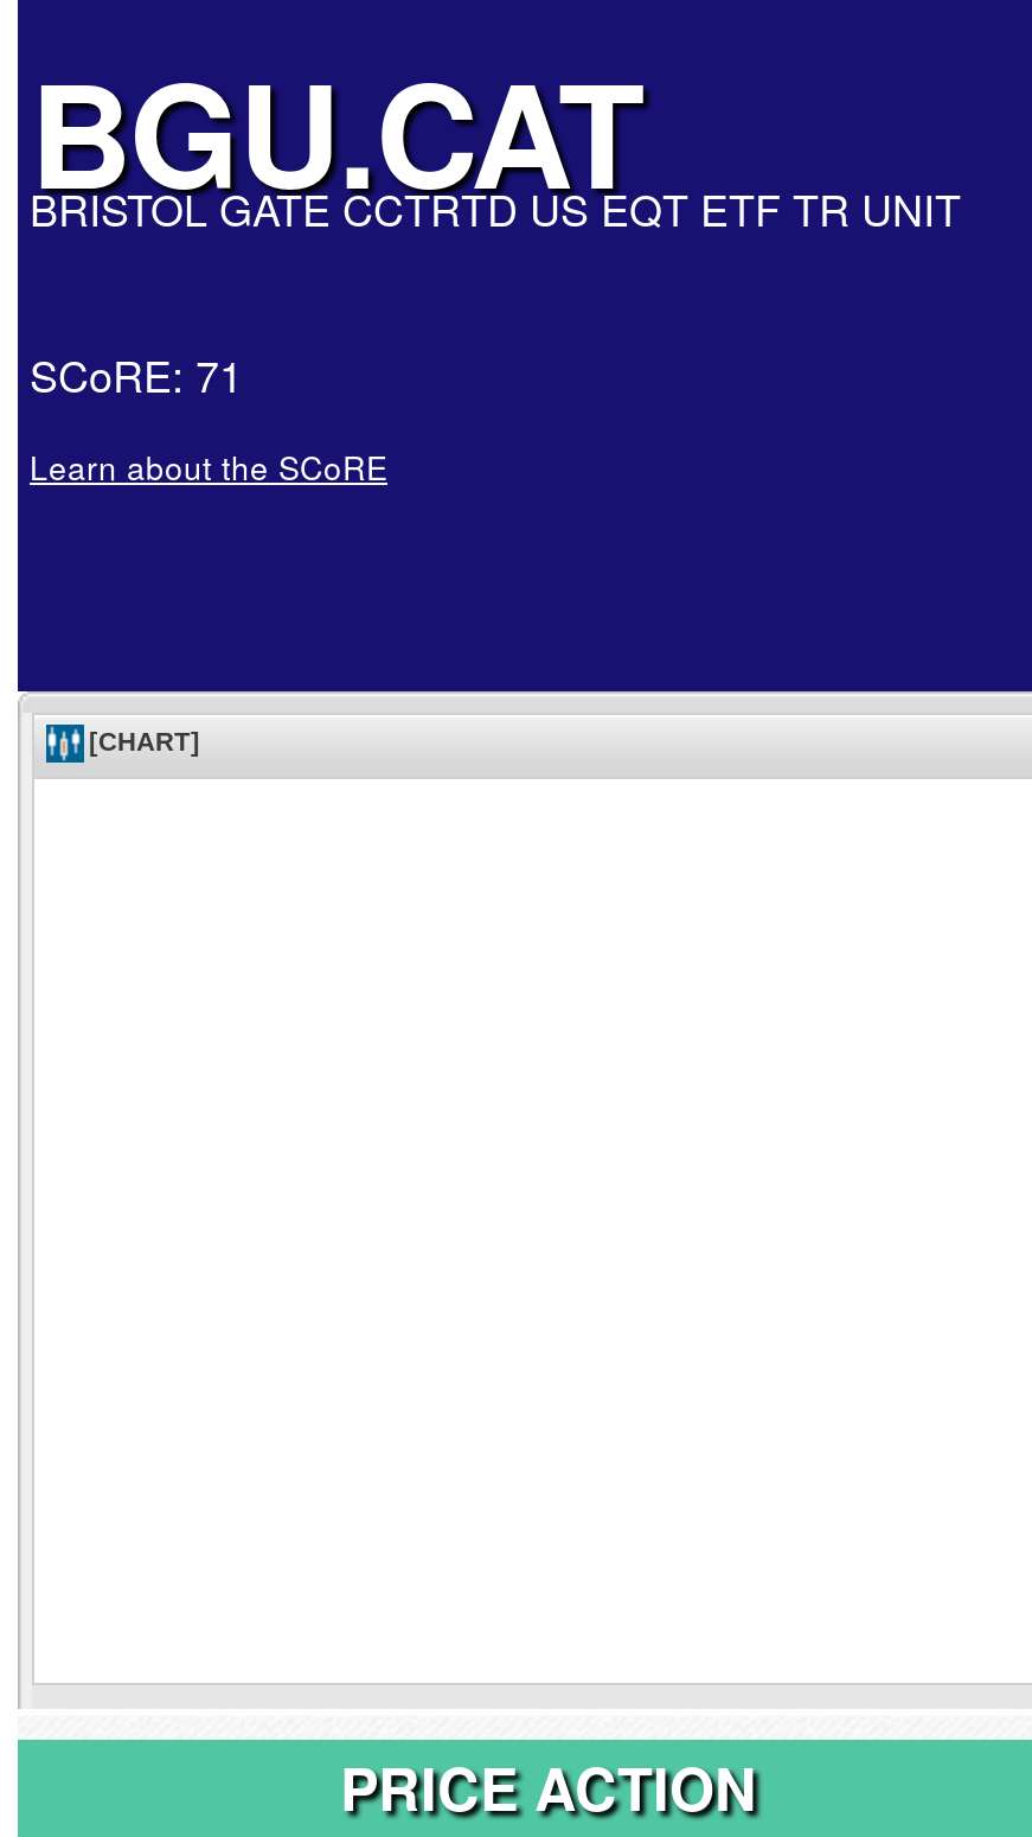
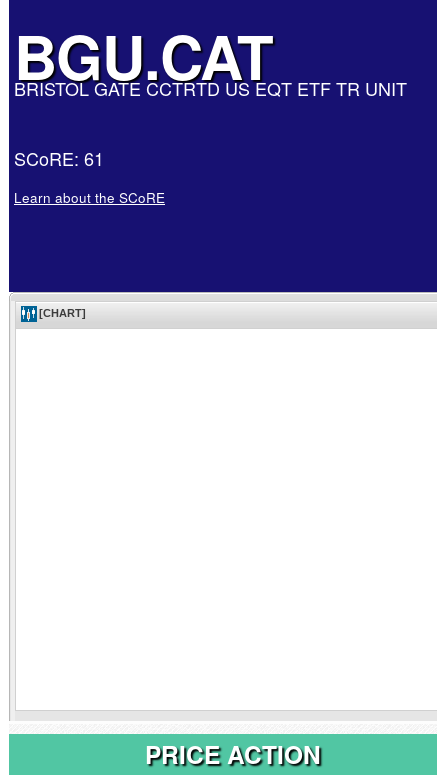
[30,343,243,404] SCoRE: 71 -> [14,145,104,171] SCoRE: 61

